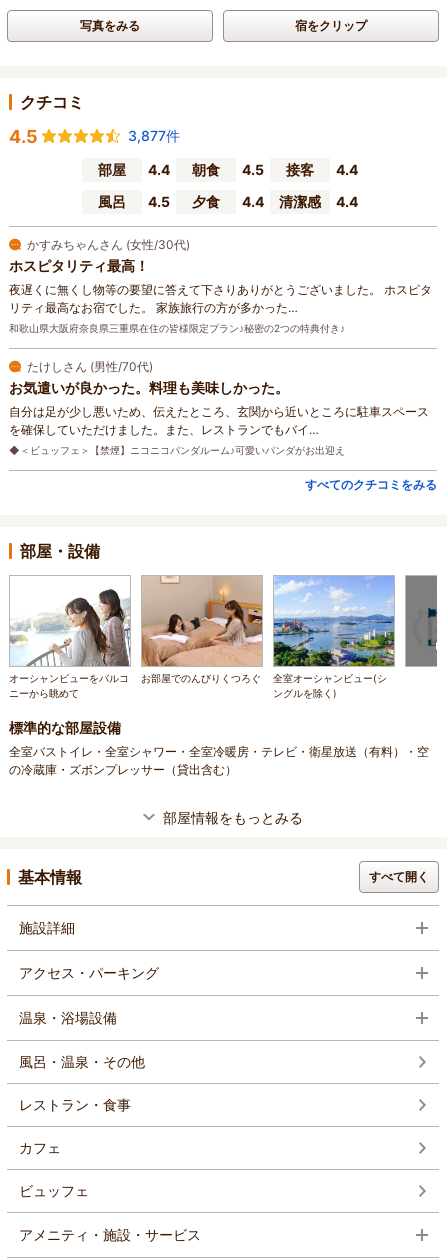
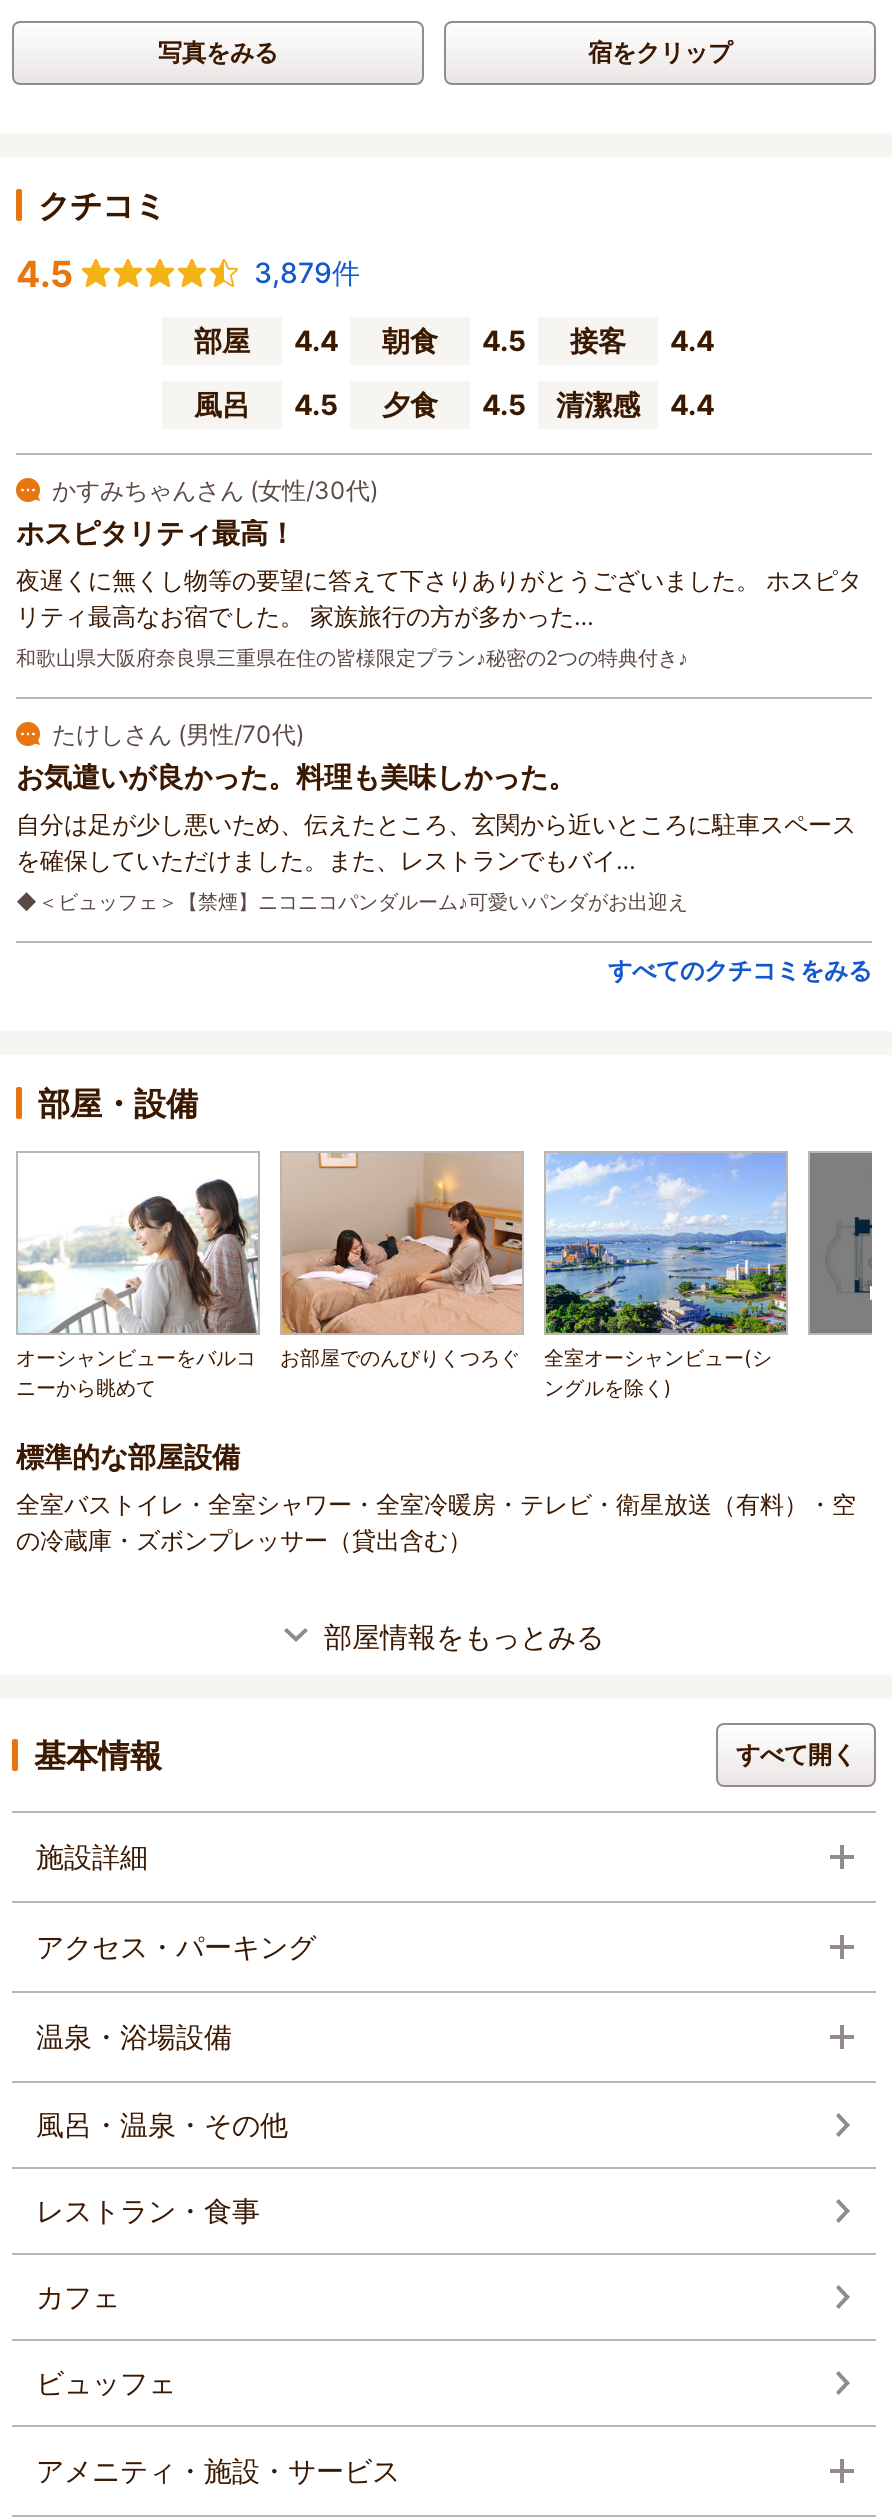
[128,127,180,144] 3,877件 -> [254,254,360,288] 3,879件
[98,193,358,210] 風呂 4.5 夕食 4.4 清潔感 4.4 -> [194,386,714,420] 風呂 4.5 夕食 4.5 清潔感 4.4

